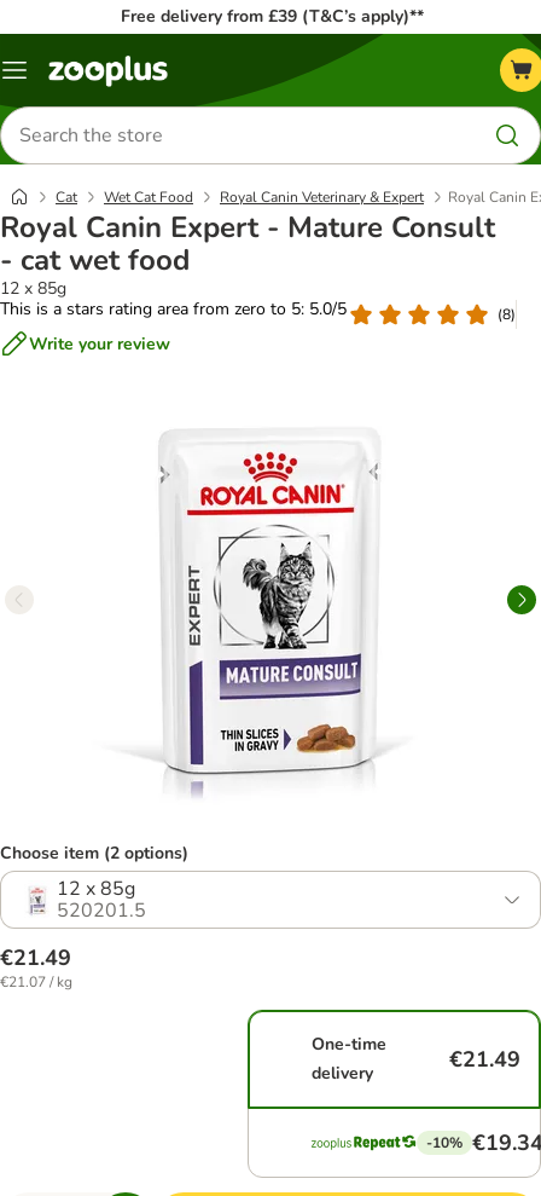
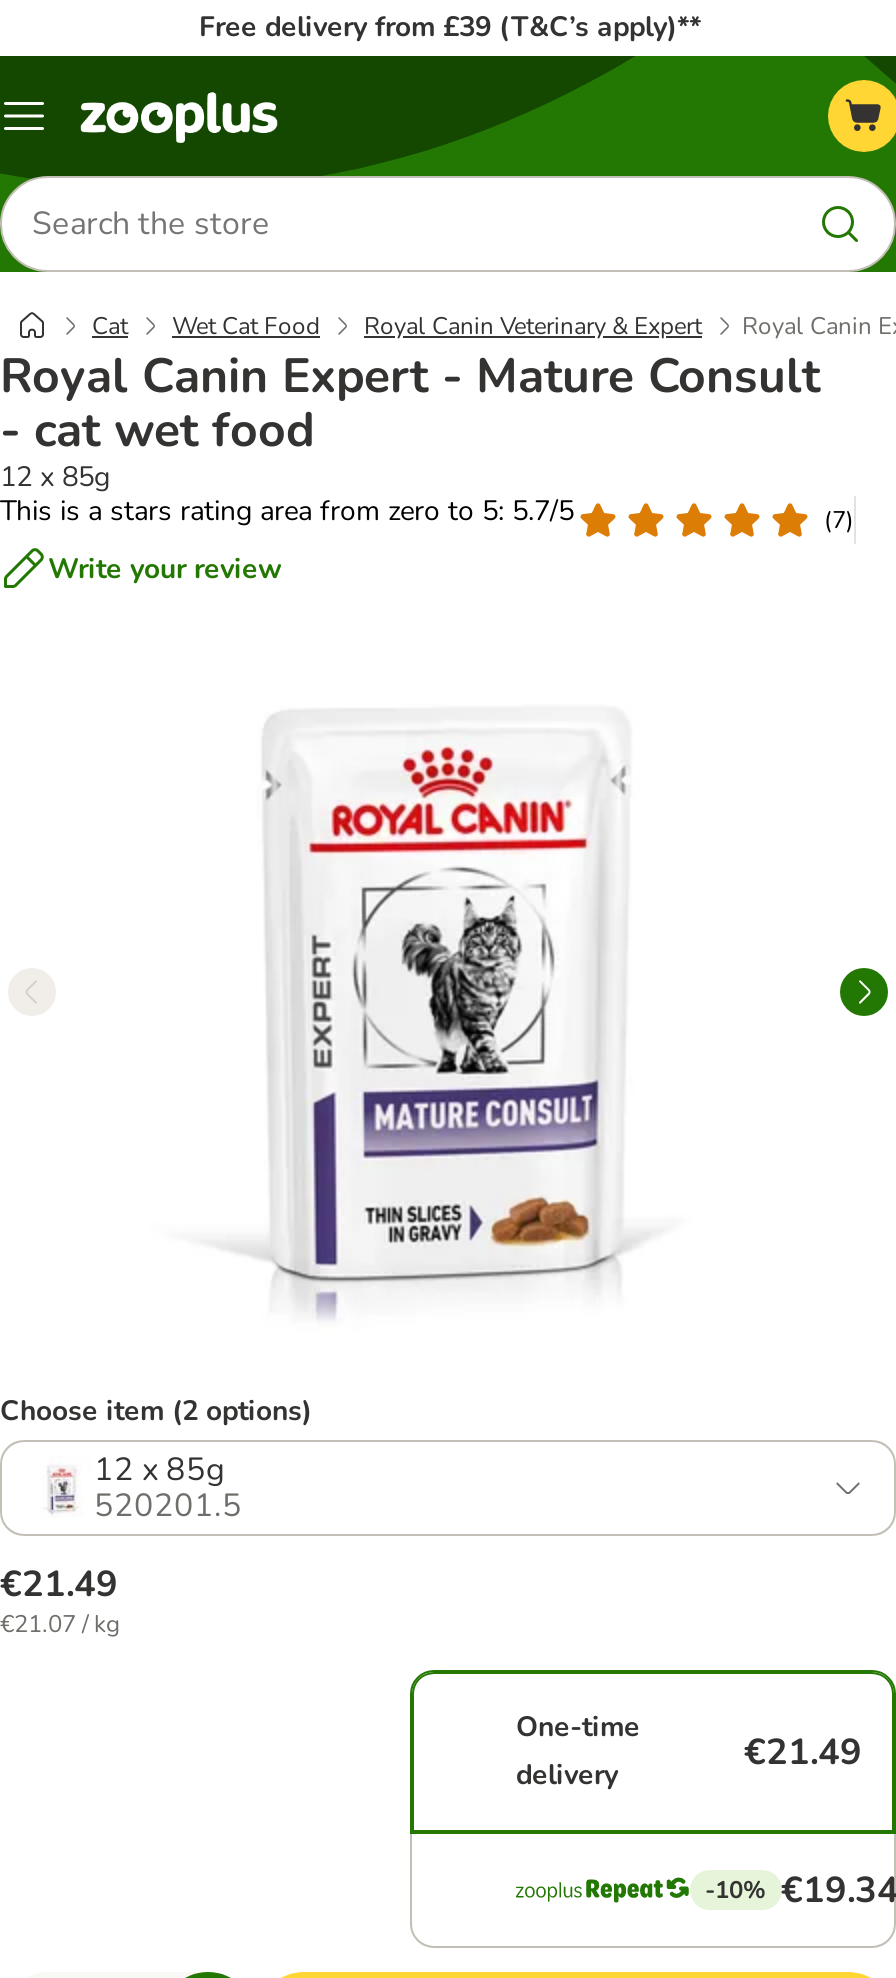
[0,297,347,320] This is a stars rating area from zero to 5: 5.0/5 -> [0,492,574,530] This is a stars rating area from zero to 5: 5.7/5
[498,304,516,323] (8) -> [824,503,854,535] (7)

